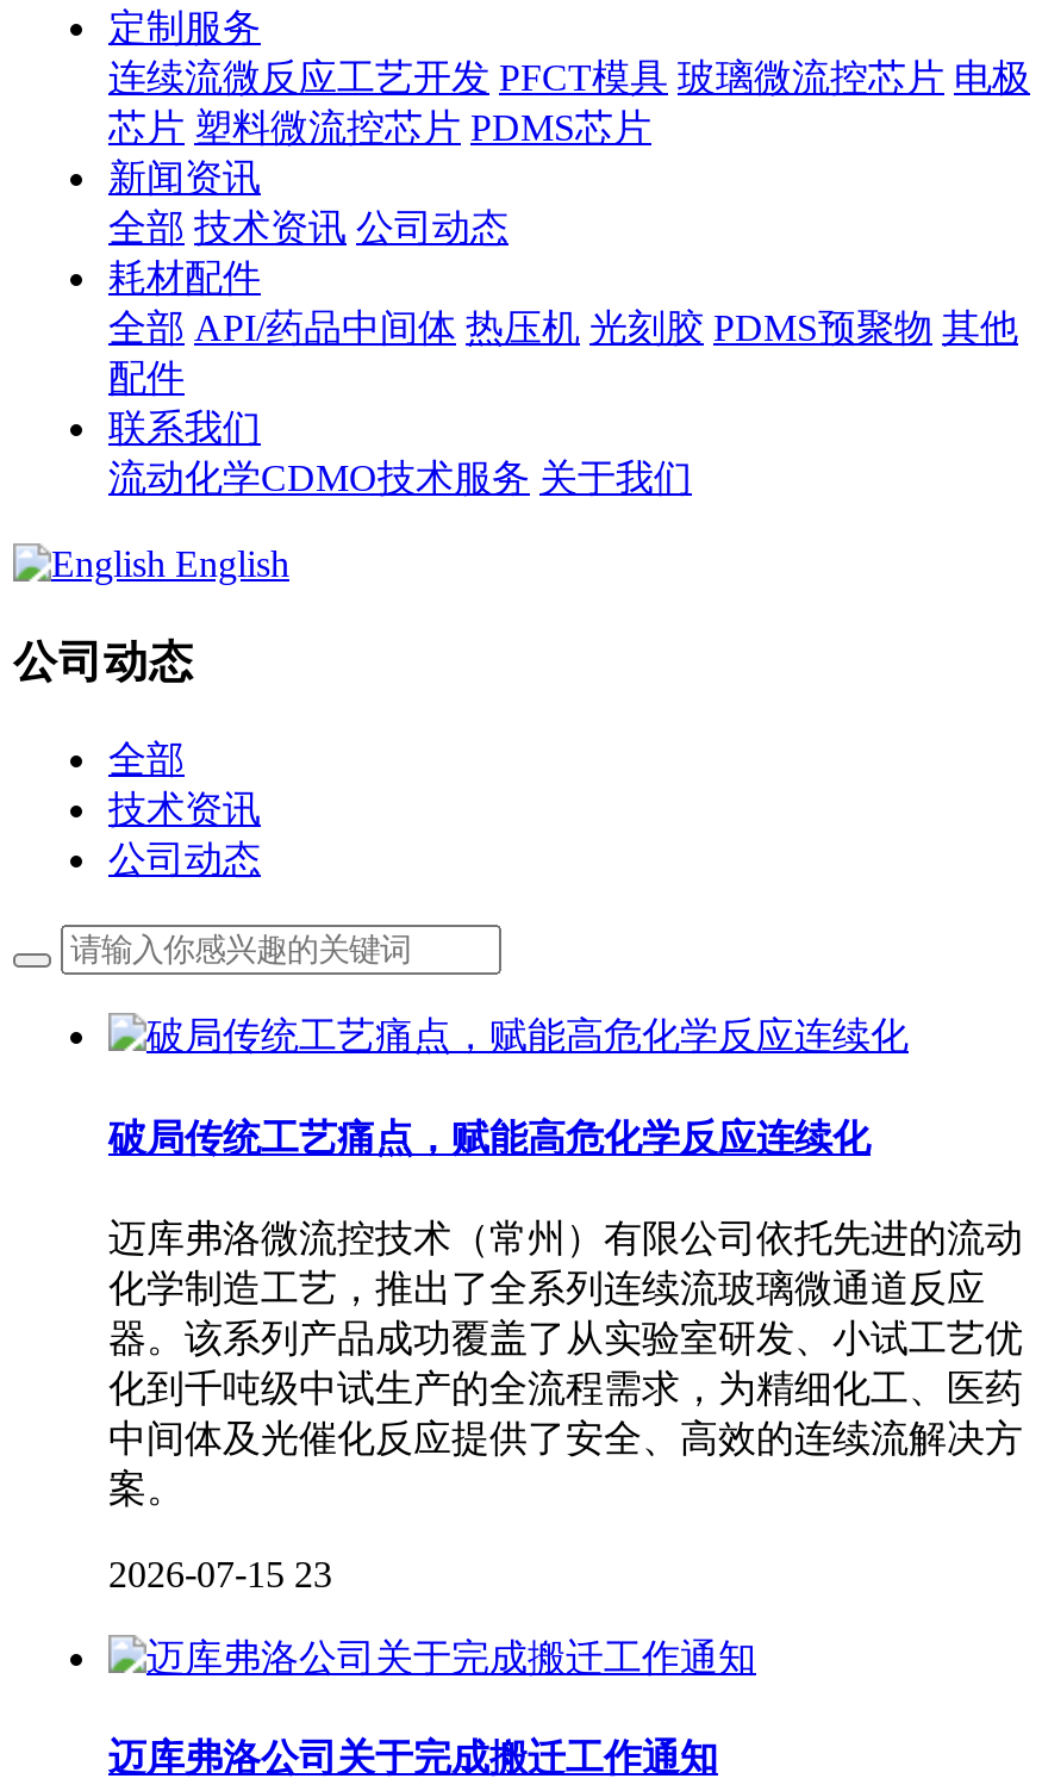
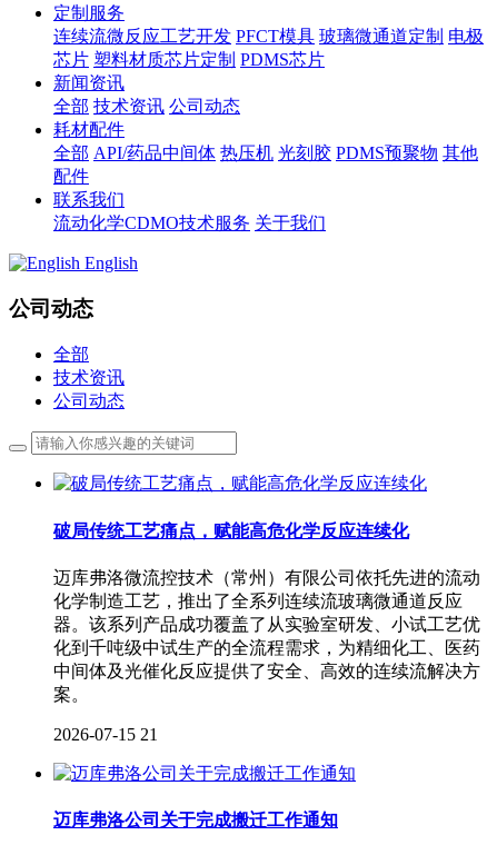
[108,57,1030,148] 连续流微反应工艺开发 PFCT模具 玻璃微流控芯片 电极 | 芯片 塑料微流控芯片 PDMS芯片 -> [53,27,484,69] 连续流微反应工艺开发 PFCT模具 玻璃微通道定制 电极 | 芯片 塑料材质芯片定制 PDMS芯片
[108,1554,332,1594] 2026-07-15 23 -> [53,725,158,744] 2026-07-15 21

